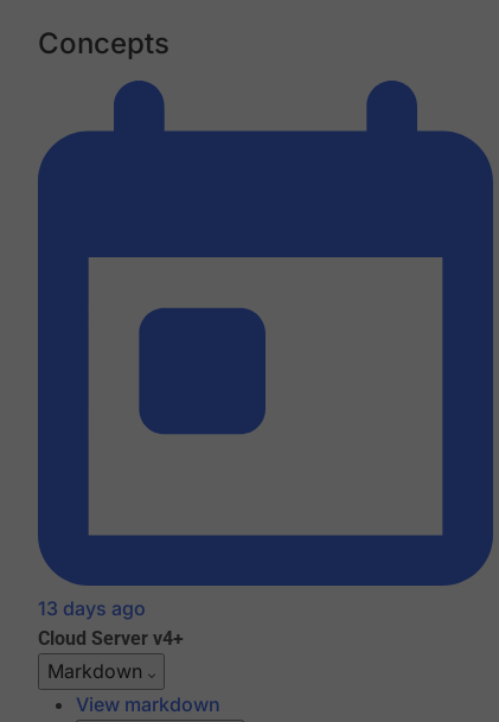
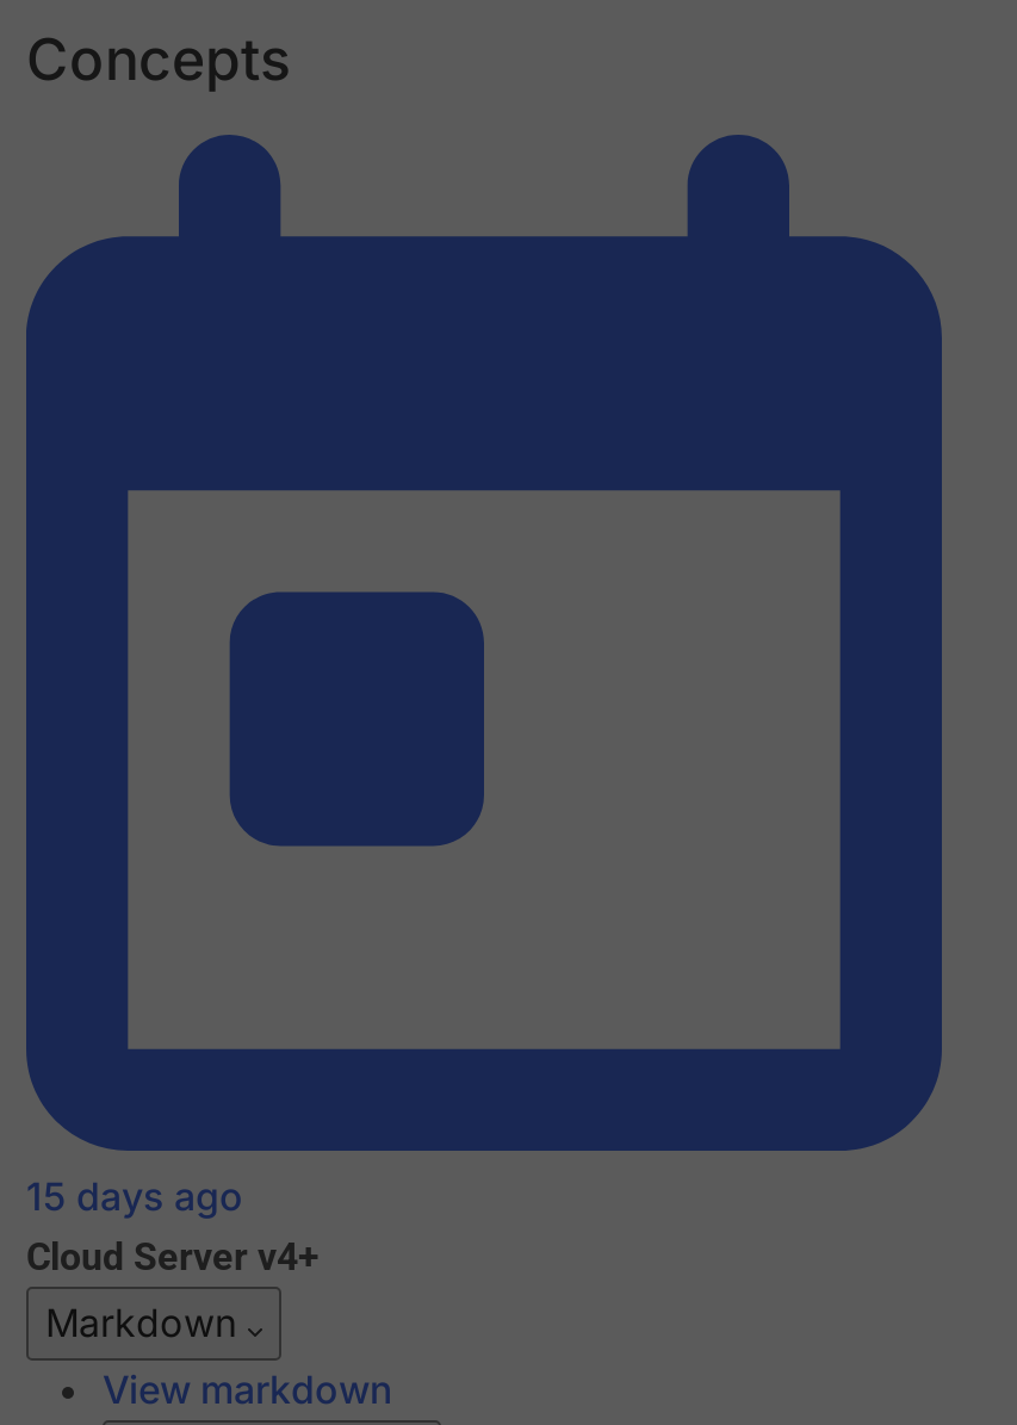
[38,597,146,621] 13 days ago -> [26,1173,243,1221] 15 days ago

